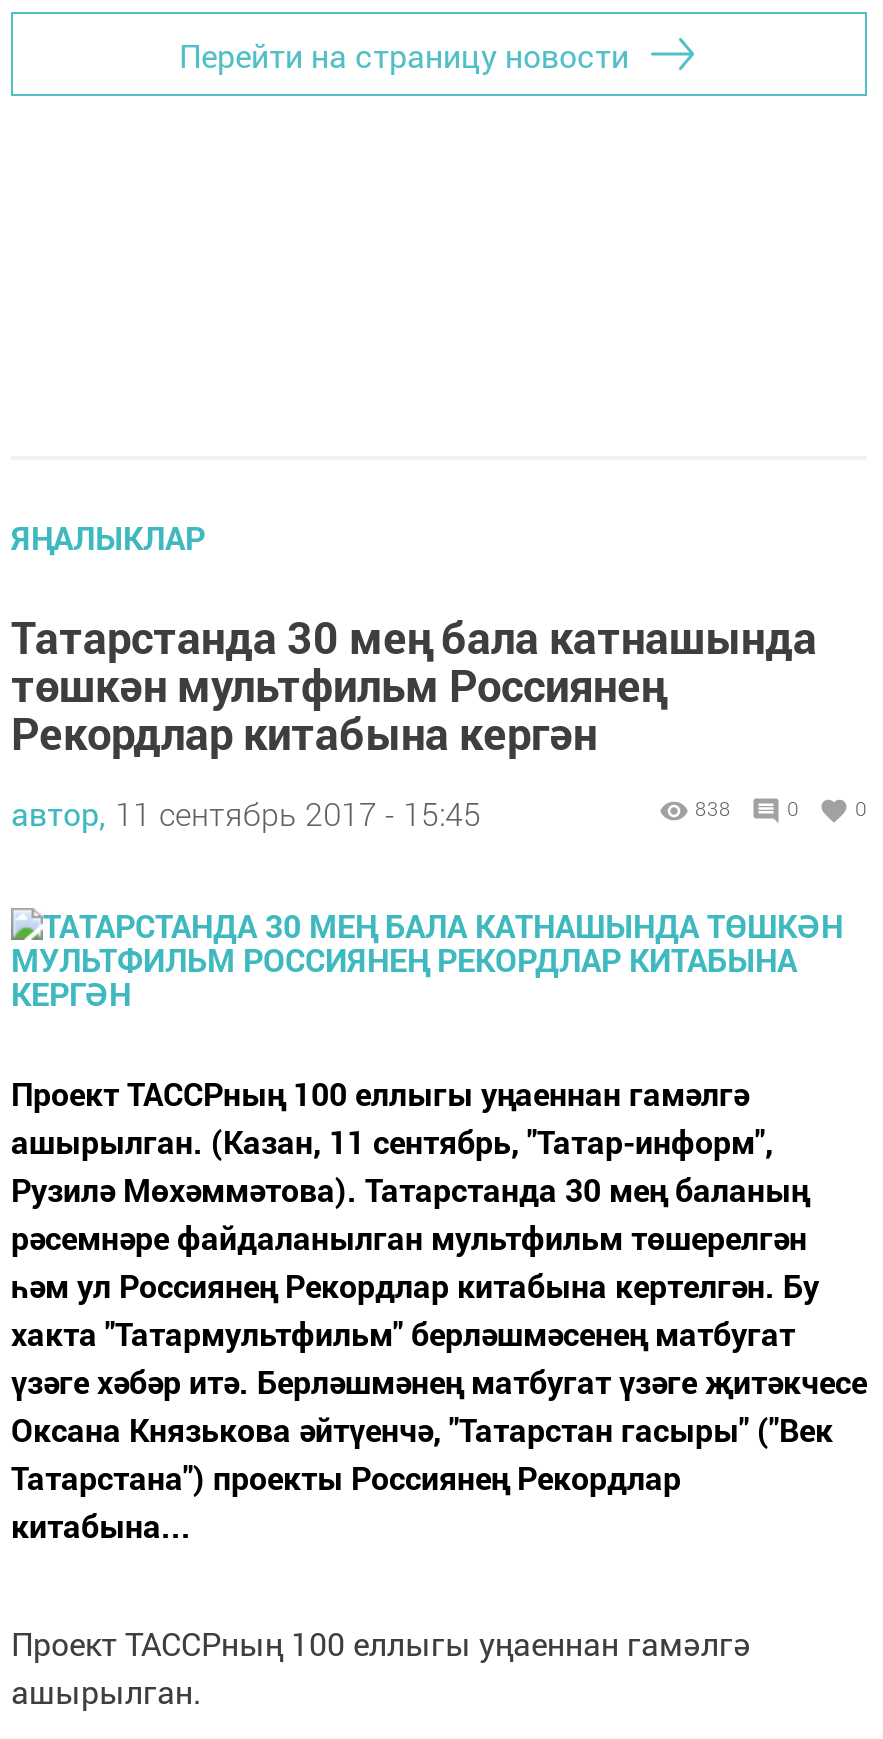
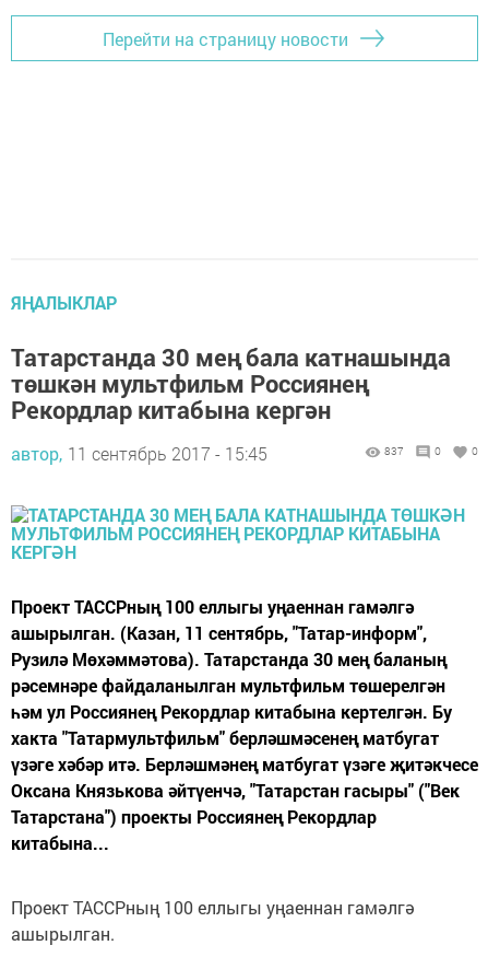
[695,796,731,822] 838 -> [384,444,404,459] 837

